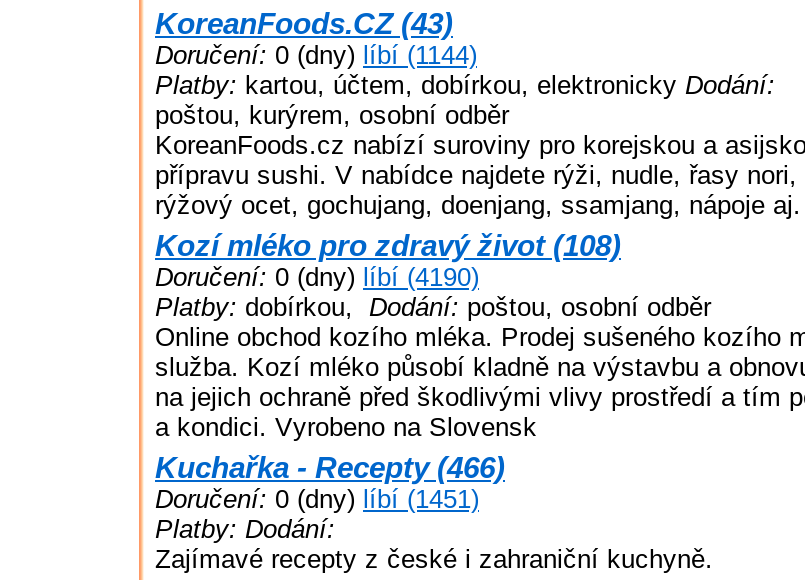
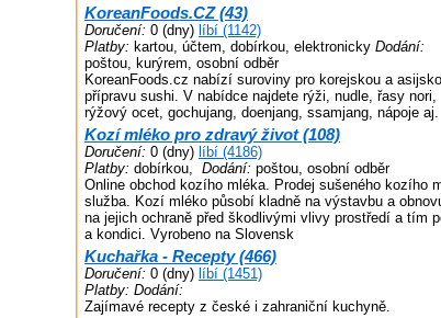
[155,40,477,70] Doručení: 0 (dny) líbí (1144) -> [84,22,261,38] Doručení: 0 (dny) líbí (1142)
[155,262,479,292] Doručení: 0 (dny) líbí (4190) -> [84,144,262,160] Doručení: 0 (dny) líbí (4186)

